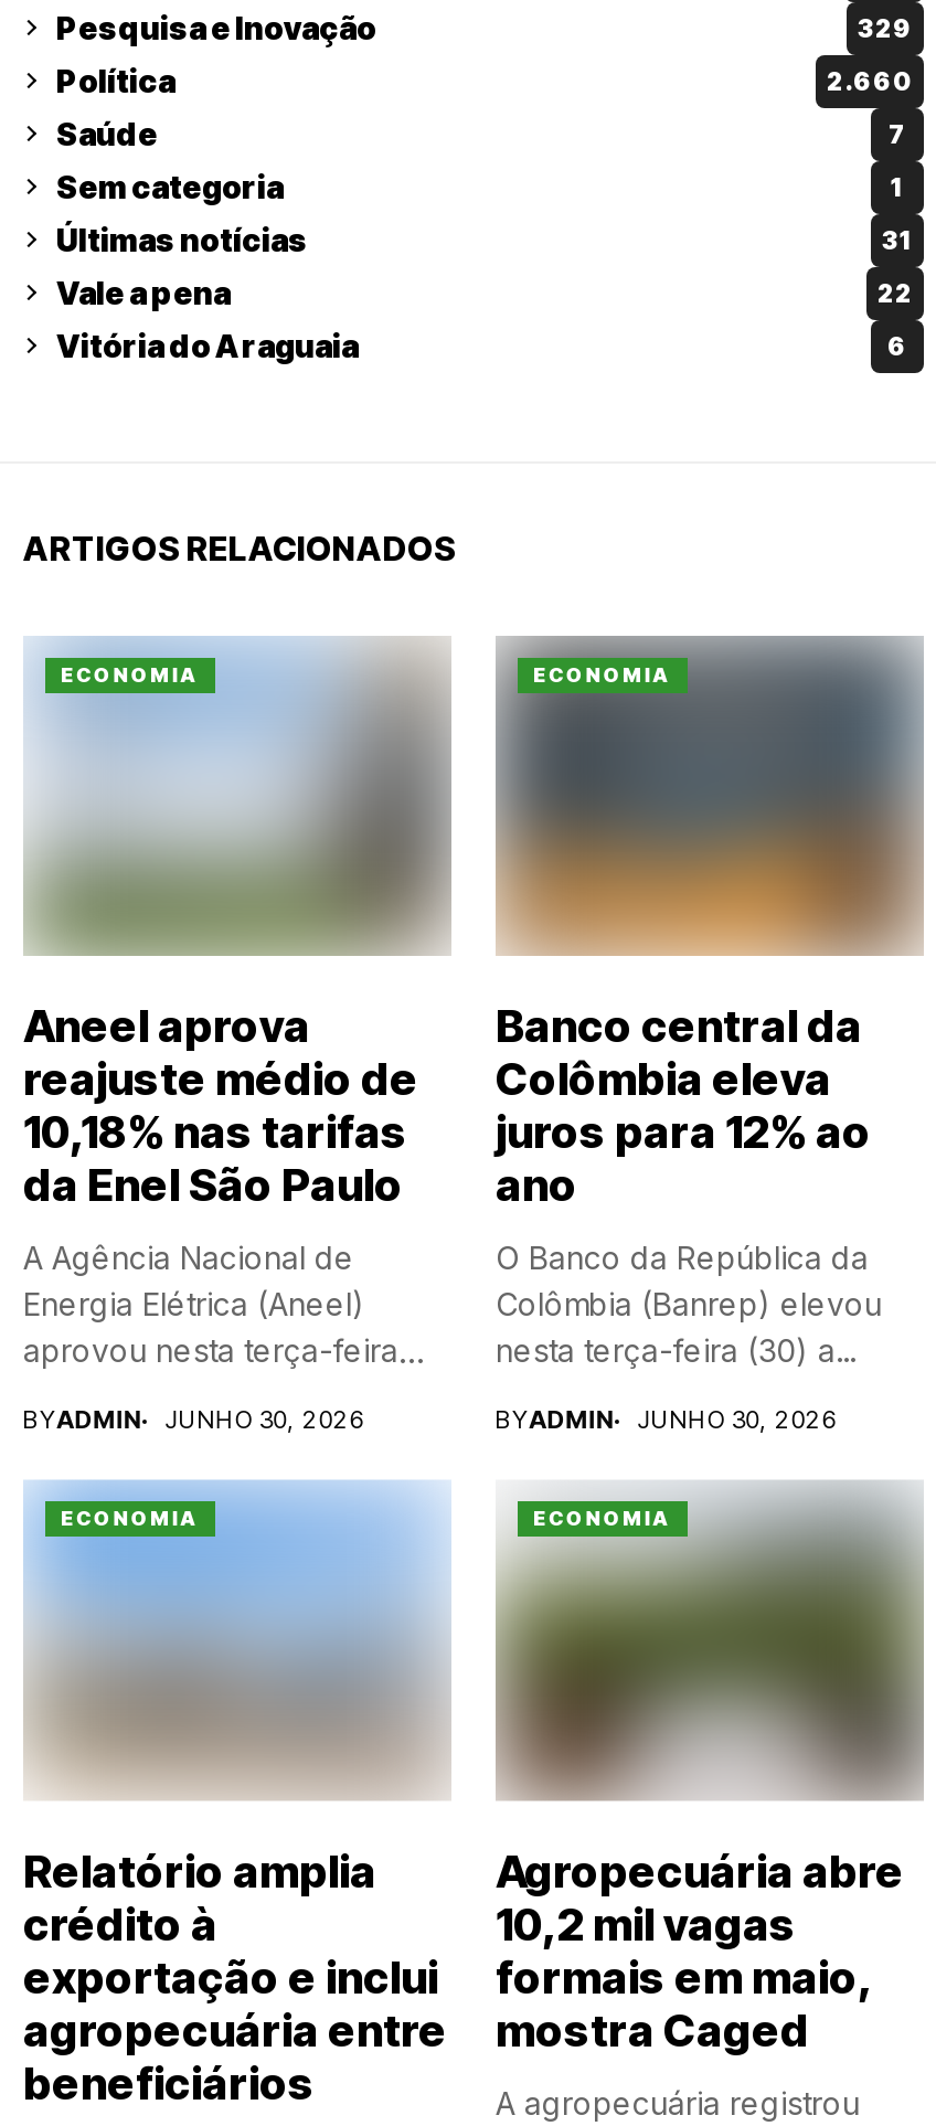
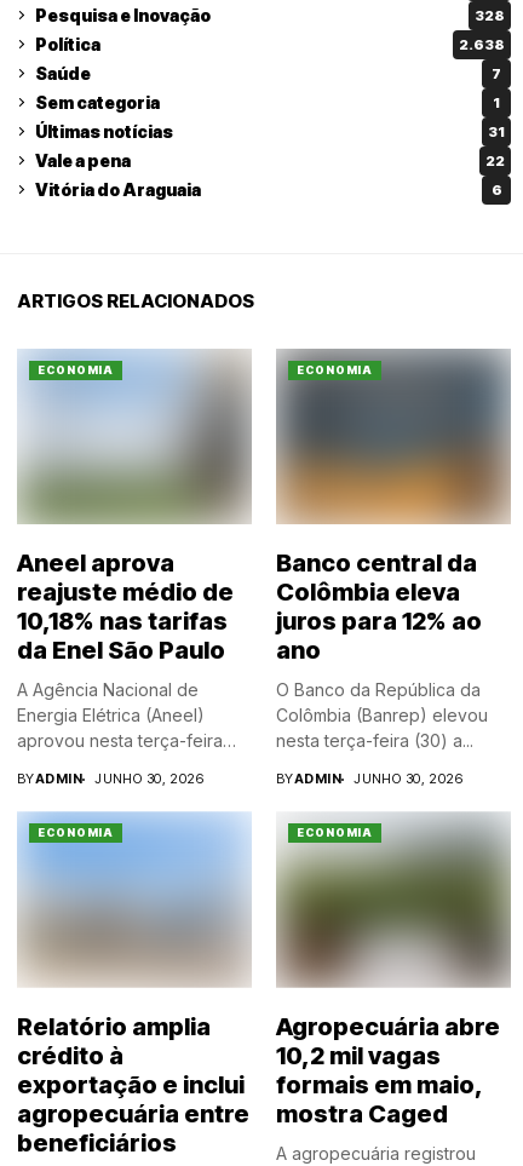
[858,13,913,44] 329 -> [475,7,505,24] 328
[827,66,913,97] 2.660 -> [459,36,505,53] 2.638

